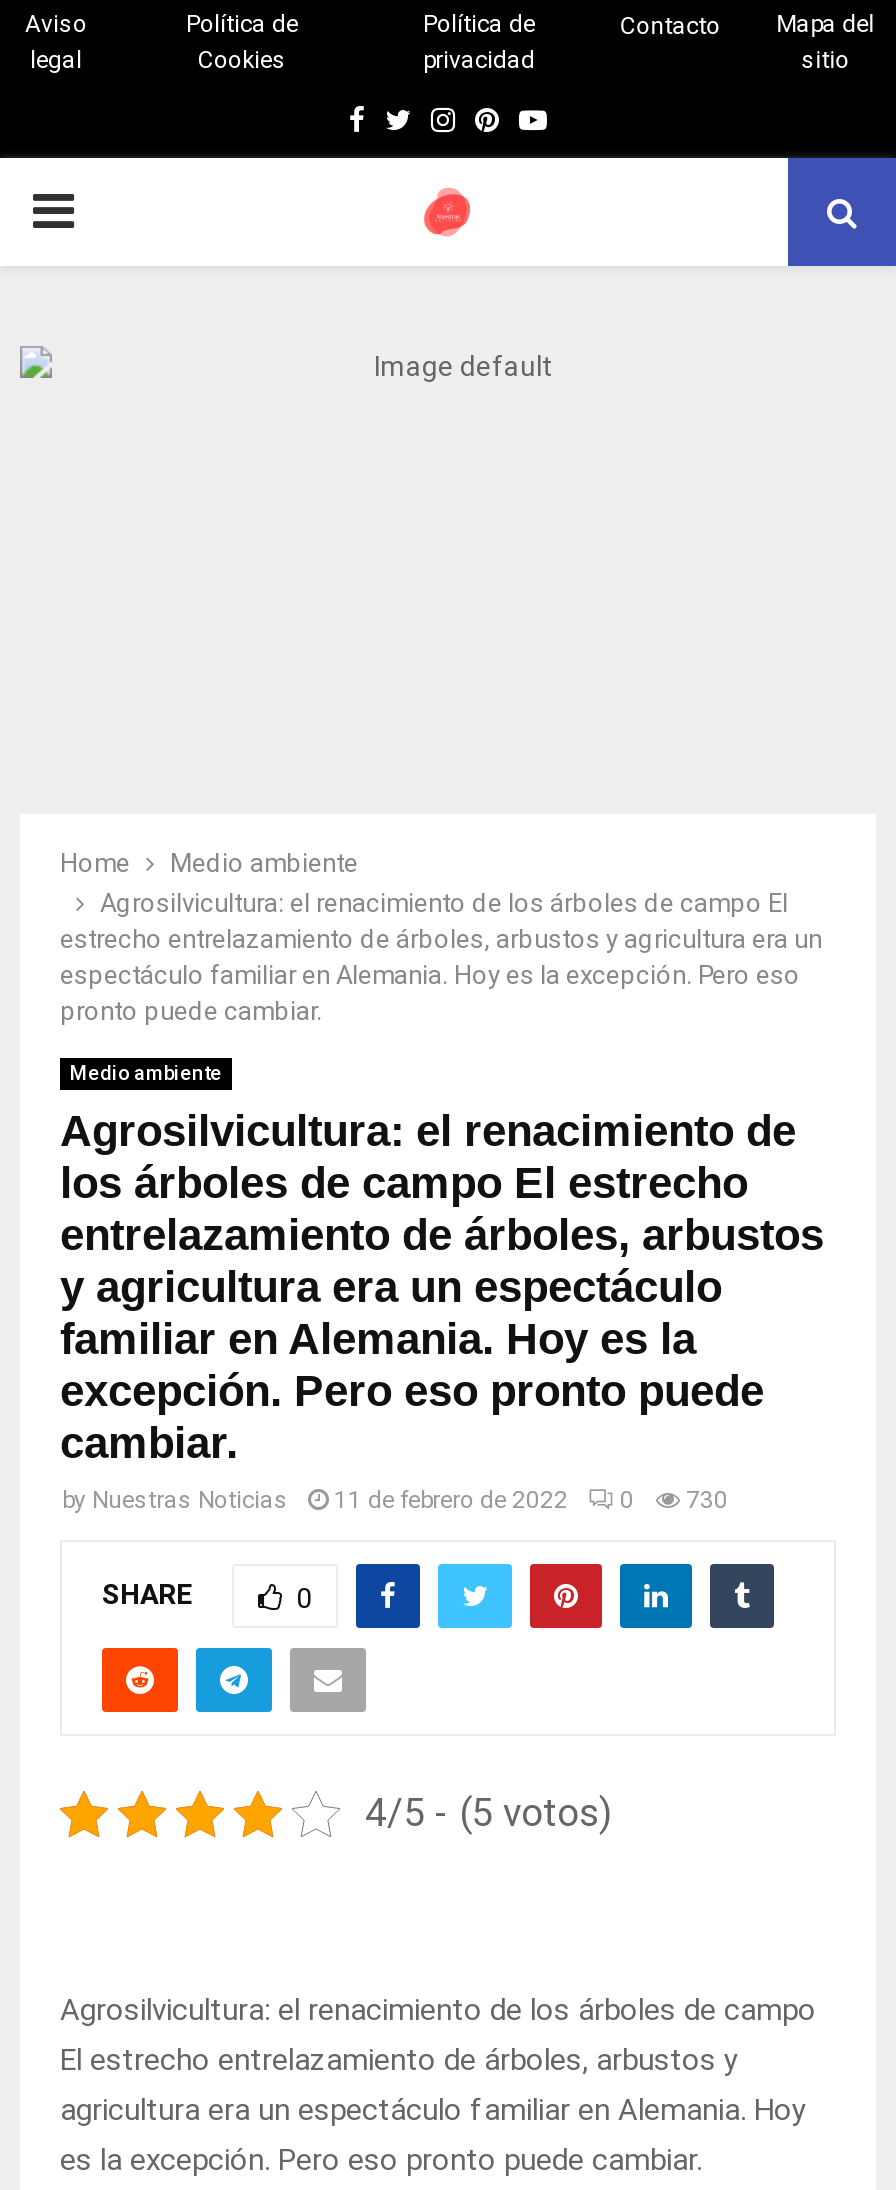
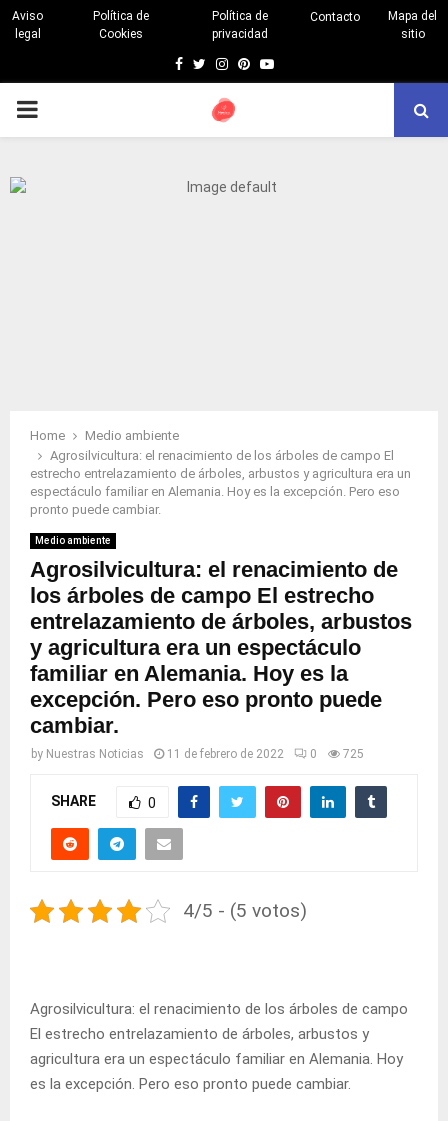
[62,1486,728,1514] by Nuestras Noticias 11 de febrero de 2022 0 730 -> [31,747,364,761] by Nuestras Noticias 11 de febrero de 2022 0 725

